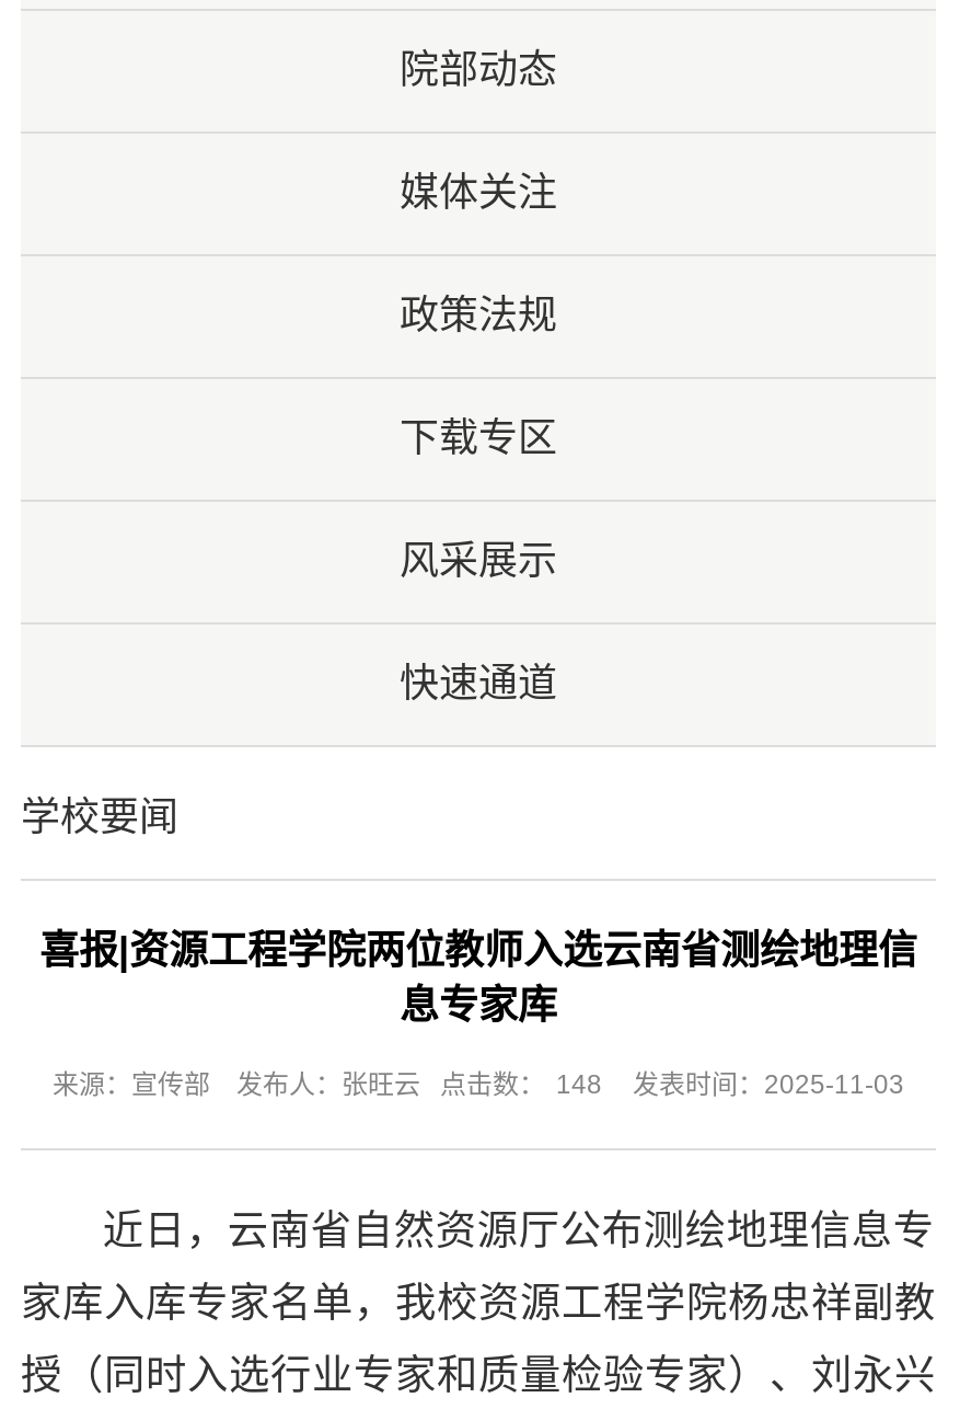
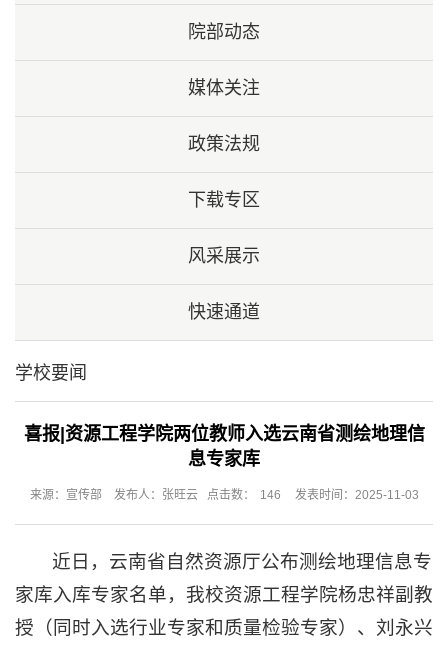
[53,1069,904,1100] 来源：宣传部 发布人：张旺云 点击数： 148 发表时间：2025-11-03 -> [29,488,418,502] 来源：宣传部 发布人：张旺云 点击数： 146 发表时间：2025-11-03

